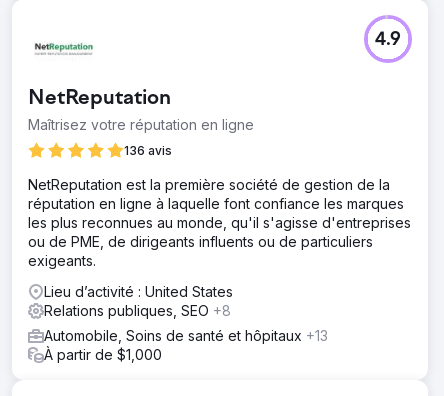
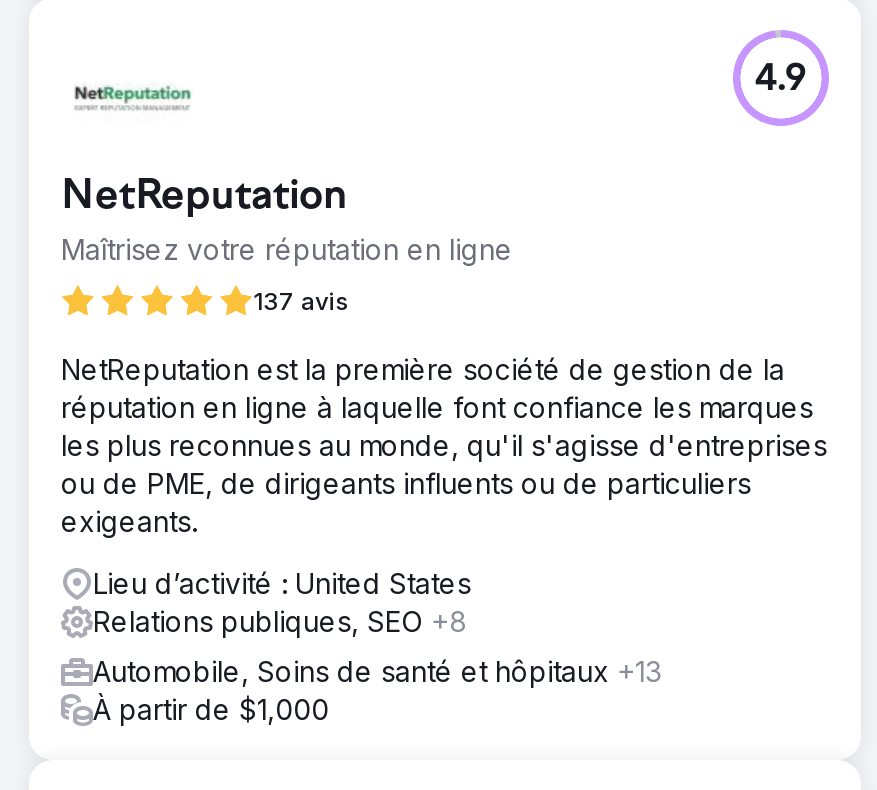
[124,143,172,158] 136 avis -> [253,286,349,316] 137 avis

